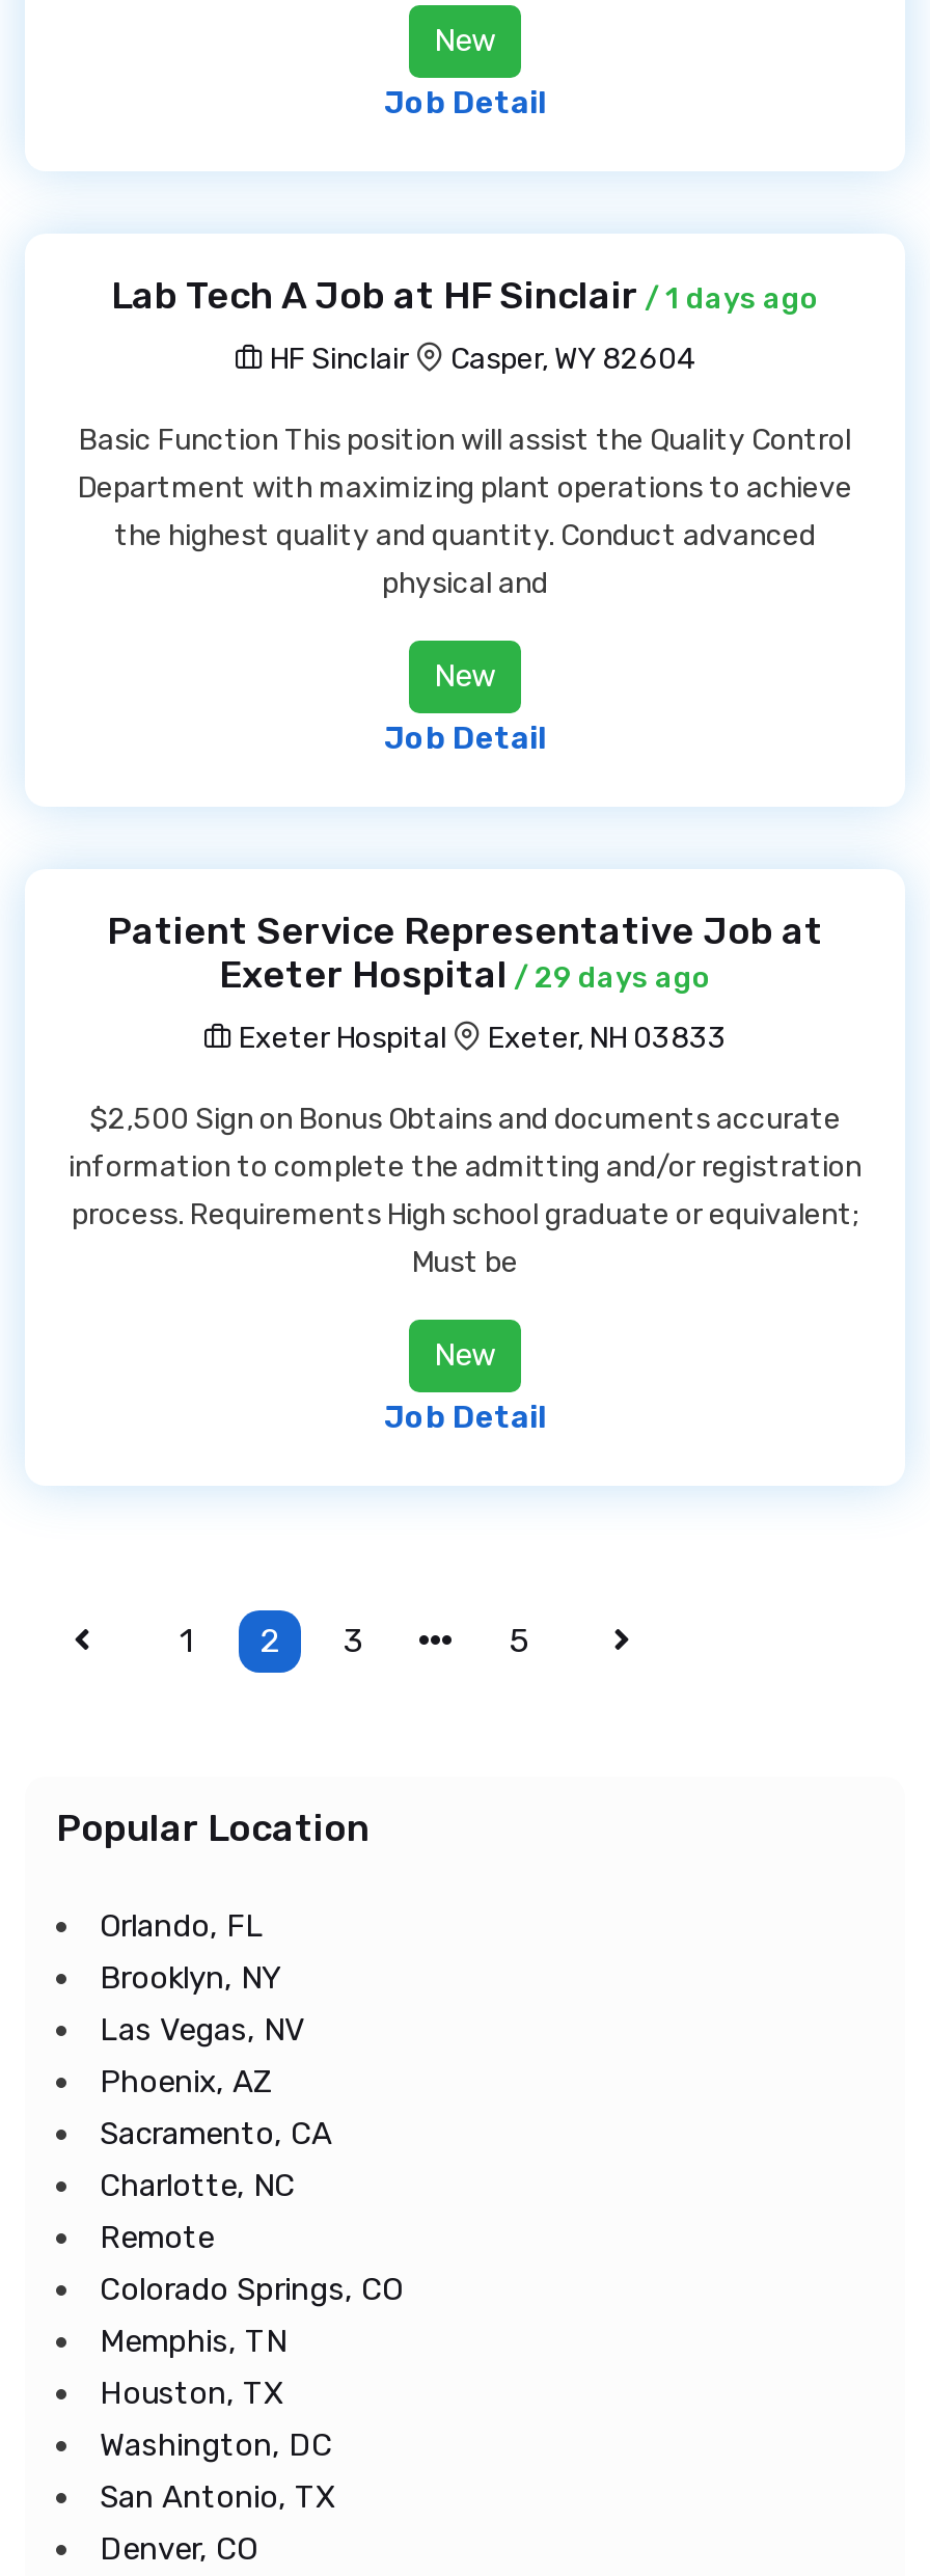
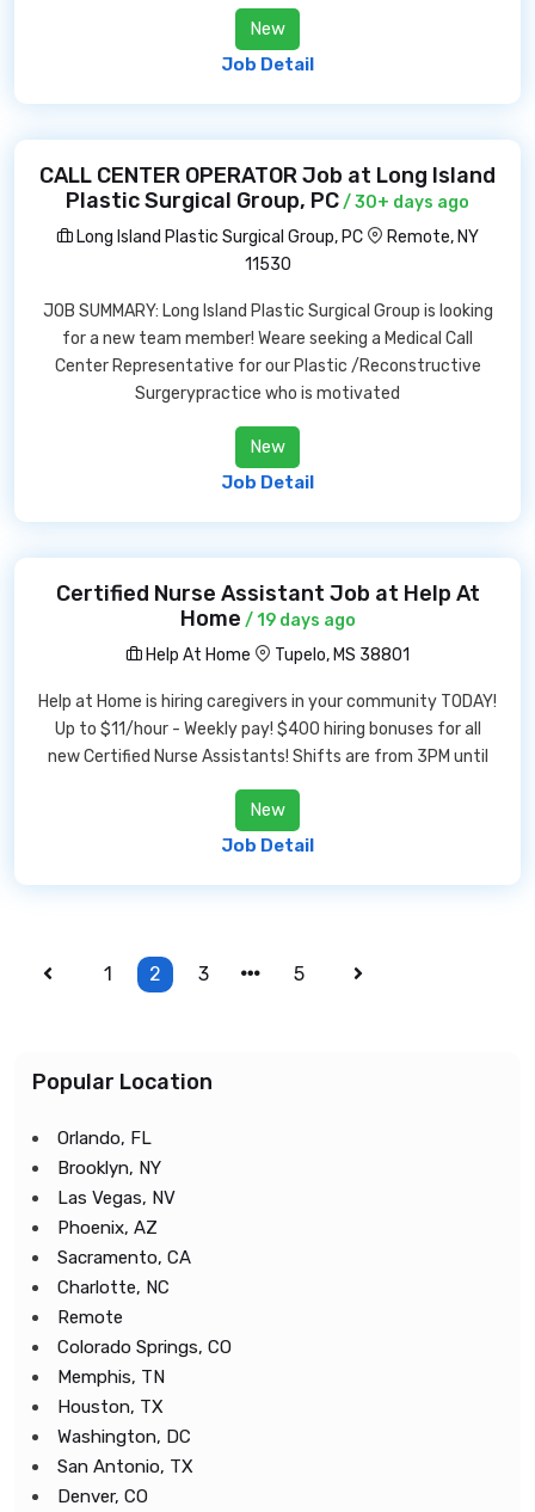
[111,273,819,319] Lab Tech A Job at HF Sinclair / 1 days ago -> [39,162,496,214] CALL CENTER OPERATOR Job at Long Island | Plastic Surgical Group, PC / 30+ days ago
[264,342,695,377] HF Sinclair | Casper, WY 82604 -> [73,227,479,275] Long Island Plastic Surgical Group, PC | Remote, NY | 11530
[78,423,852,601] Basic Function This position will assist the Quality Control | Department with maximizing plant operations to achieve | the highest quality and quantity. Conduct advanced | physical and -> [42,301,493,404] JOB SUMMARY: Long Island Plastic Surgical Group is looking | for a new team member! Weare seeking a Medical Call | Center Representative for our Plastic /Reconstructive | Surgerypractice who is motivated
moved [384,657,546,757] -> [221,436,314,493]: New | Job Detail
[107,909,823,998] Patient Service Representative Job at | Exeter Hospital / 29 days ago -> [56,580,479,632] Certified Nurse Assistant Job at Help At | Home / 19 days ago
[232,1021,727,1056] Exeter Hospital | Exeter, NH 03833 -> [142,645,410,665] Help At Home | Tupelo, MS 38801
[69,1102,861,1280] $2,500 Sign on Bonus Obtains and documents accurate | information to complete the admitting and/or registration | process. Requirements High school graduate or equivalent; | Must be -> [38,692,497,767] Help at Home is hiring caregivers in your community TODAY! | Up to $11/hour - Weekly pay! $400 hiring bonuses for all | new Certified Nurse Assistants! Shifts are from 3PM until

